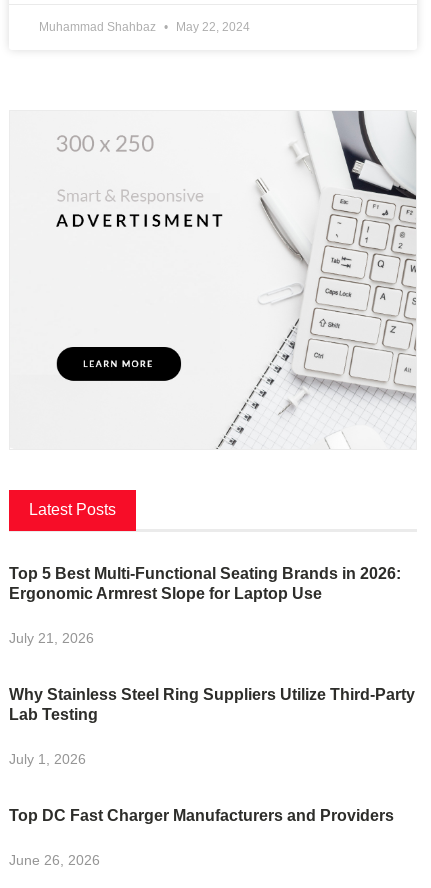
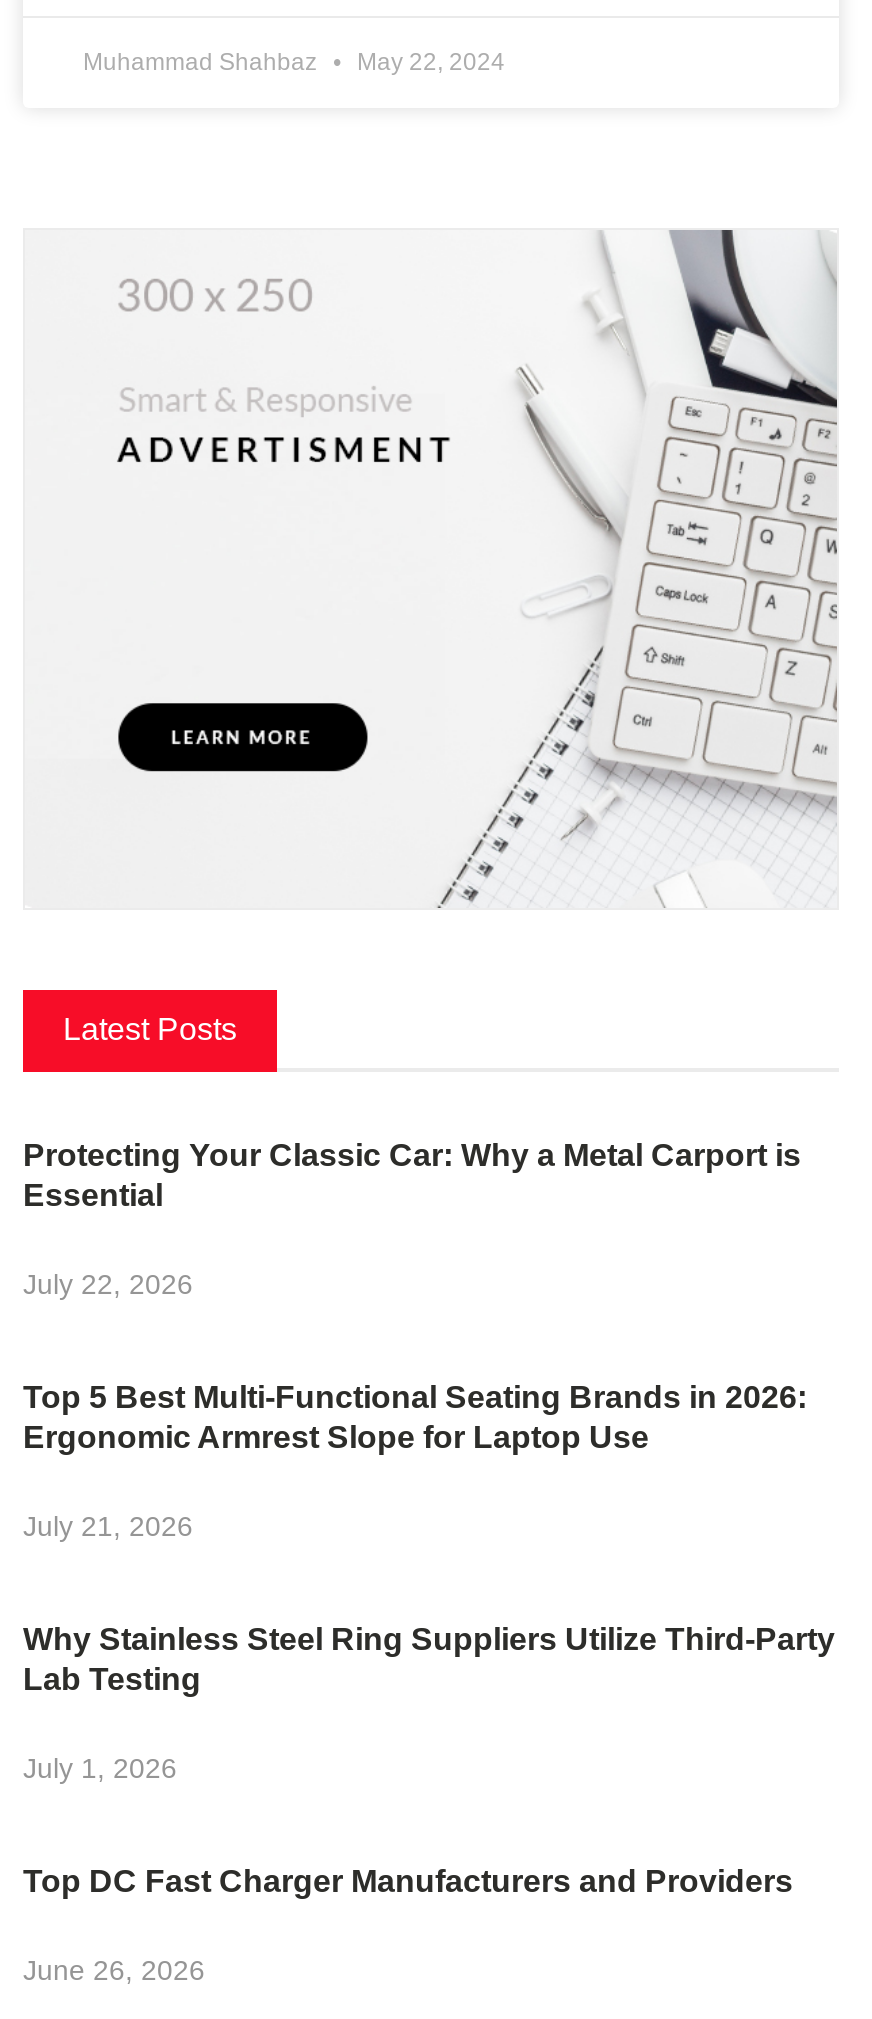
none -> [23,1139,801,1301] Protecting Your Classic Car: Why a Metal Carport is | Essential | July 22, 2026

